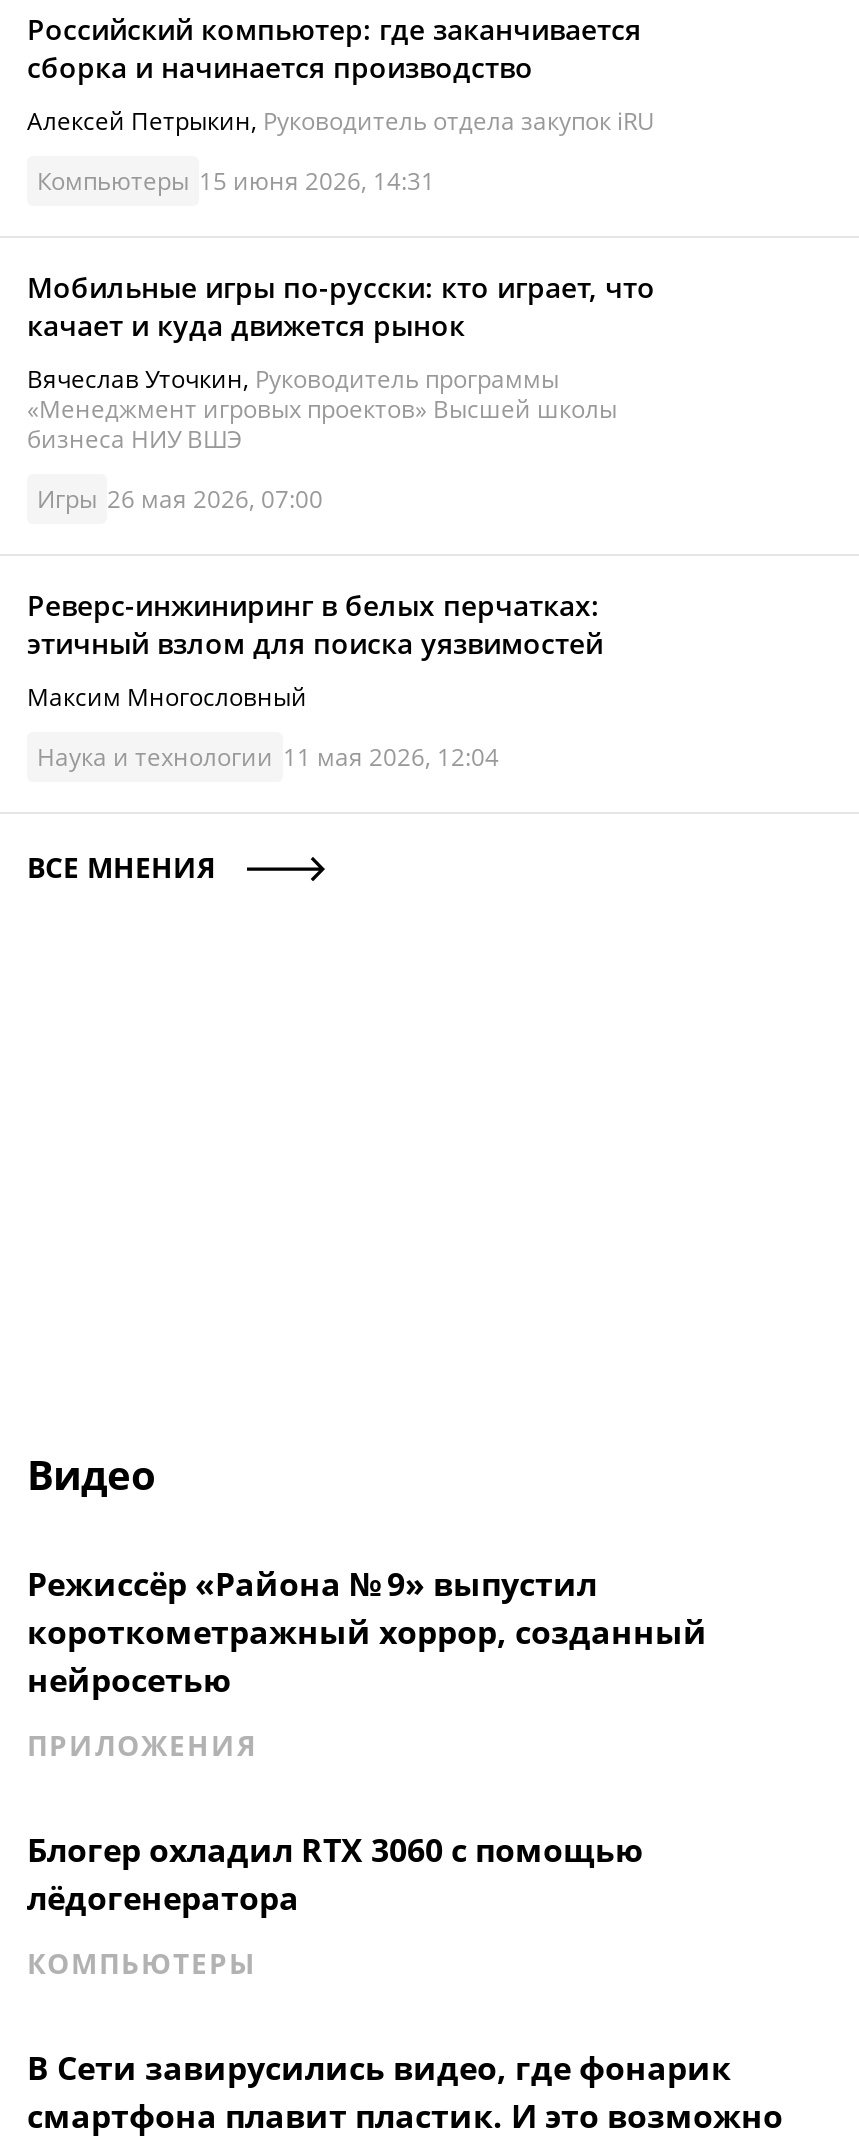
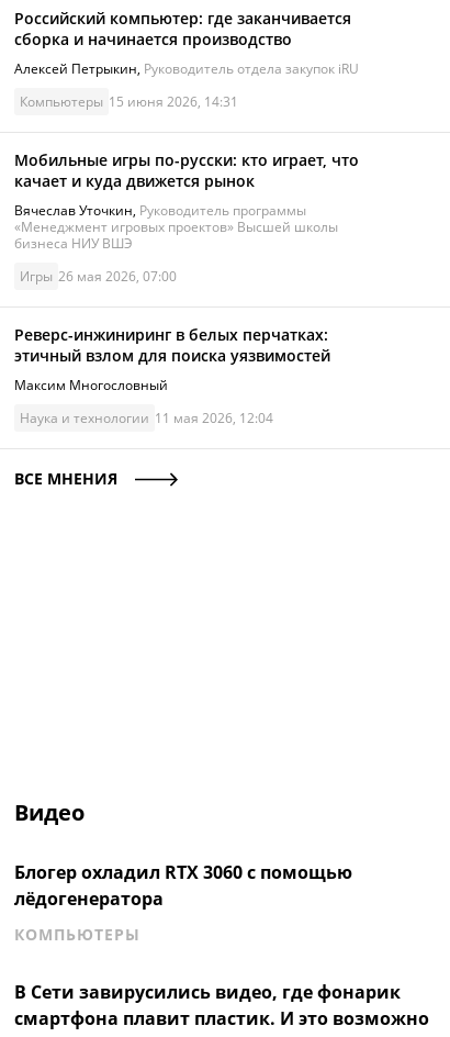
[27,1562,707,1764] Режиссёр «Района № 9» выпустил | короткометражный хоррор, созданный | нейросетью | ПРИЛОЖЕНИЯ -> none

